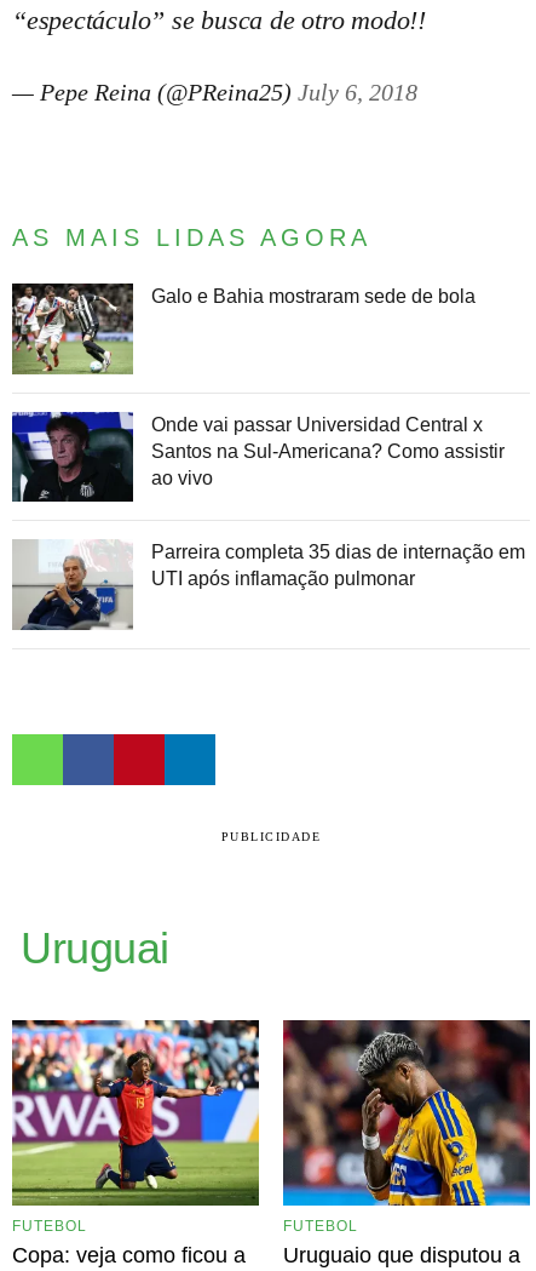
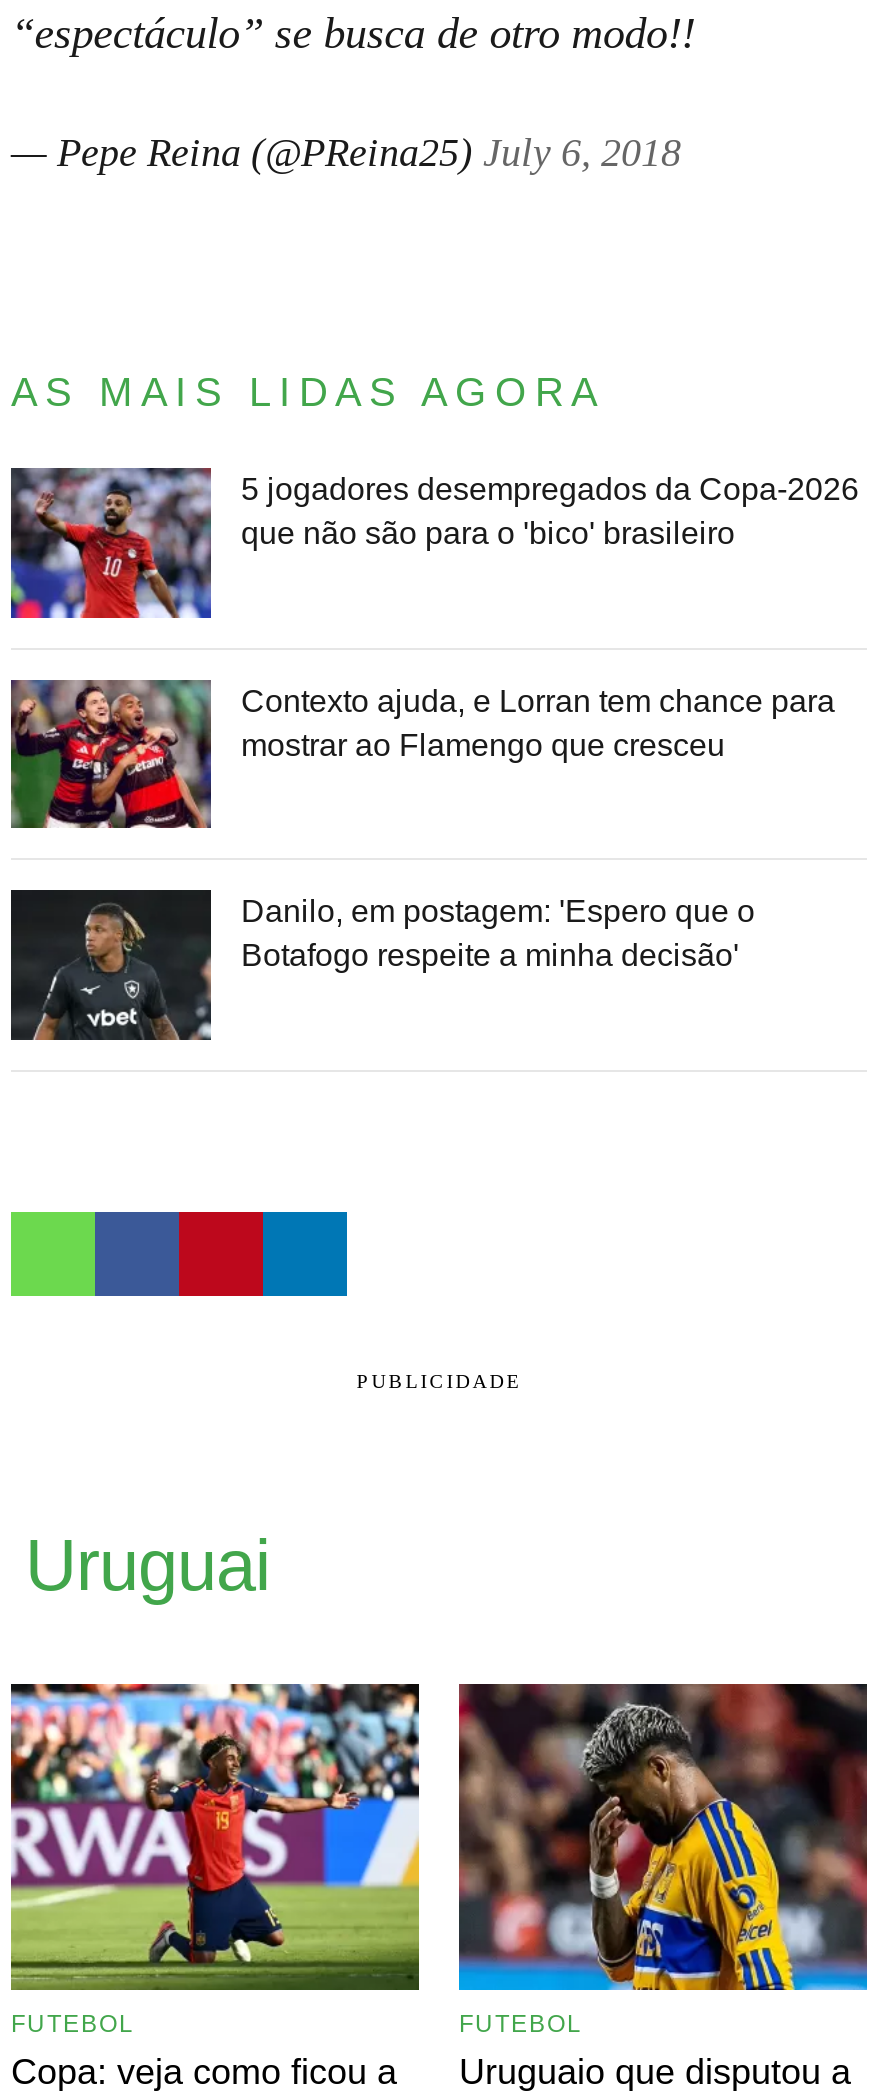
[11,282,476,376] [image] | Galo e Bahia mostraram sede de bola -> [11,466,859,620] [image] | 5 jogadores desempregados da Copa-2026 | que não são para o 'bico' brasileiro
[12,411,505,503] [image] | Onde vai passar Universidad Central x | Santos na Sul-Americana? Como assistir | ao vivo -> [11,678,835,830] [image] | Contexto ajuda, e Lorran tem chance para | mostrar ao Flamengo que cresceu
[12,539,525,631] [image] | Parreira completa 35 dias de internação em | UTI após inflamação pulmonar -> [9,888,755,1042] [image] | Danilo, em postagem: 'Espero que o | Botafogo respeite a minha decisão'

